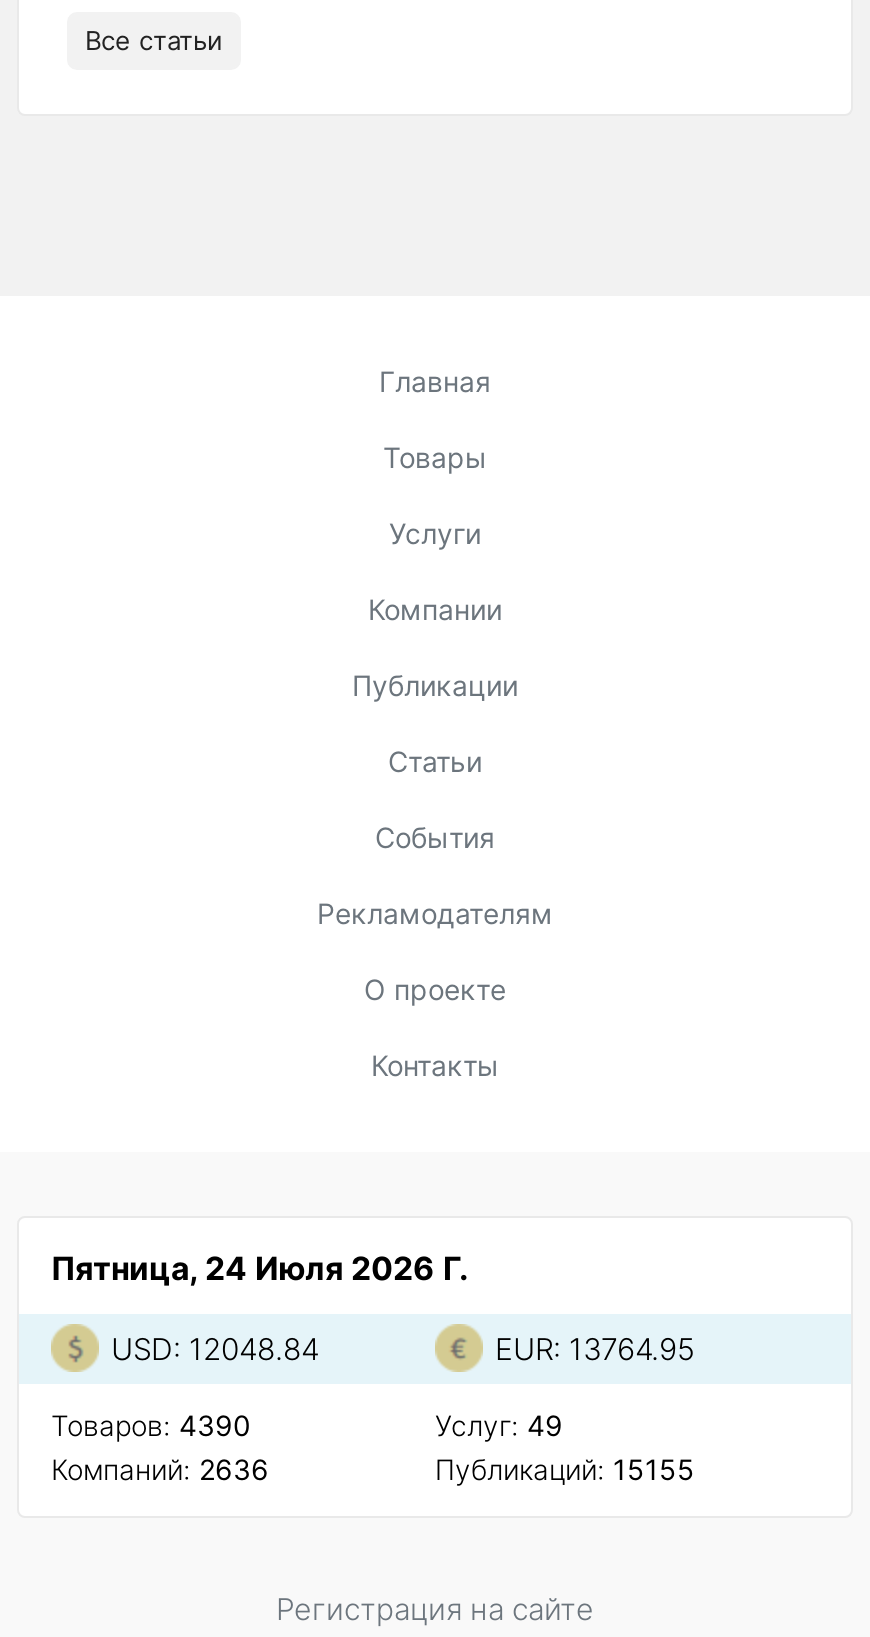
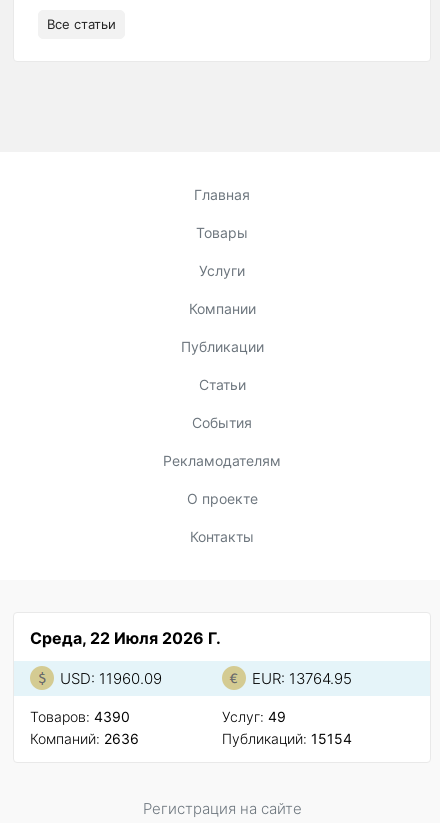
[51,1248,469,1288] Пятница, 24 Июля 2026 Г. -> [30,628,221,648] Среда, 22 Июля 2026 Г.
[111,1330,319,1368] USD: 12048.84 -> [60,669,162,688] USD: 11960.09
[435,1452,695,1486] Публикаций: 15155 -> [222,730,352,747] Публикаций: 15154

